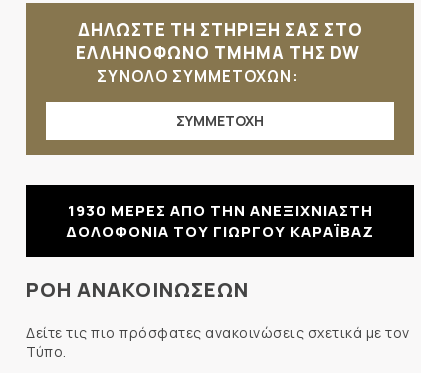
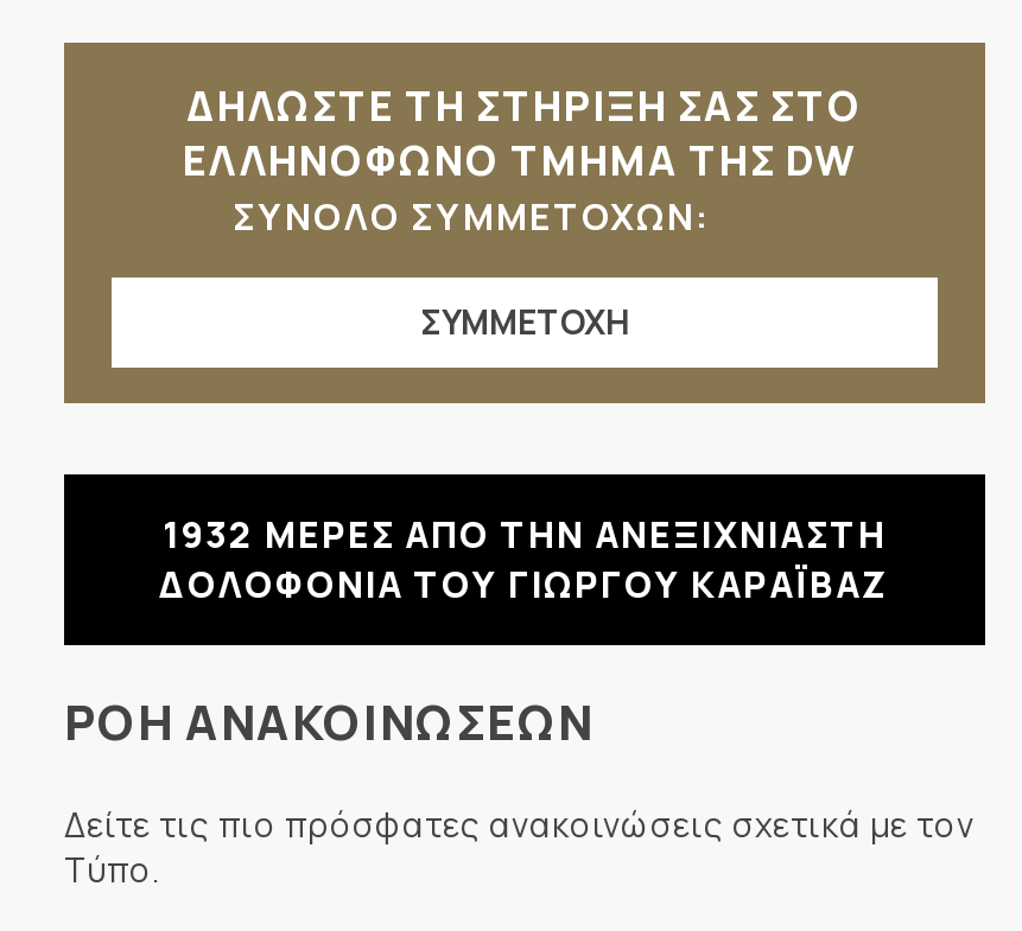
[67,199,372,220] 1930 ΜΕΡΕΣ ΑΠΟ ΤΗΝ ΑΝΕΞΙΧΝΙΑΣΤΗ -> [163,509,887,559] 1932 ΜΕΡΕΣ ΑΠΟ ΤΗΝ ΑΝΕΞΙΧΝΙΑΣΤΗ

